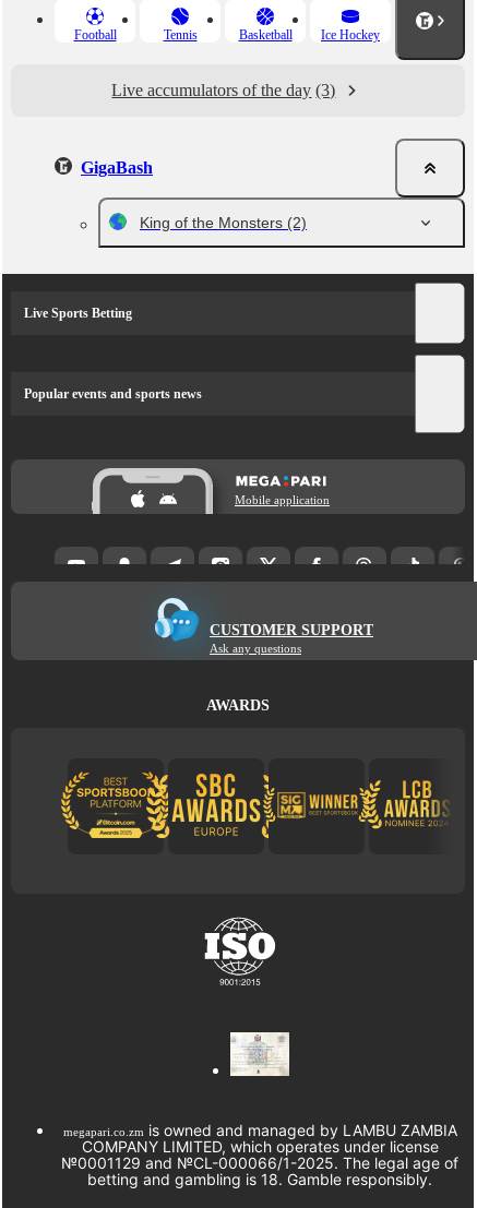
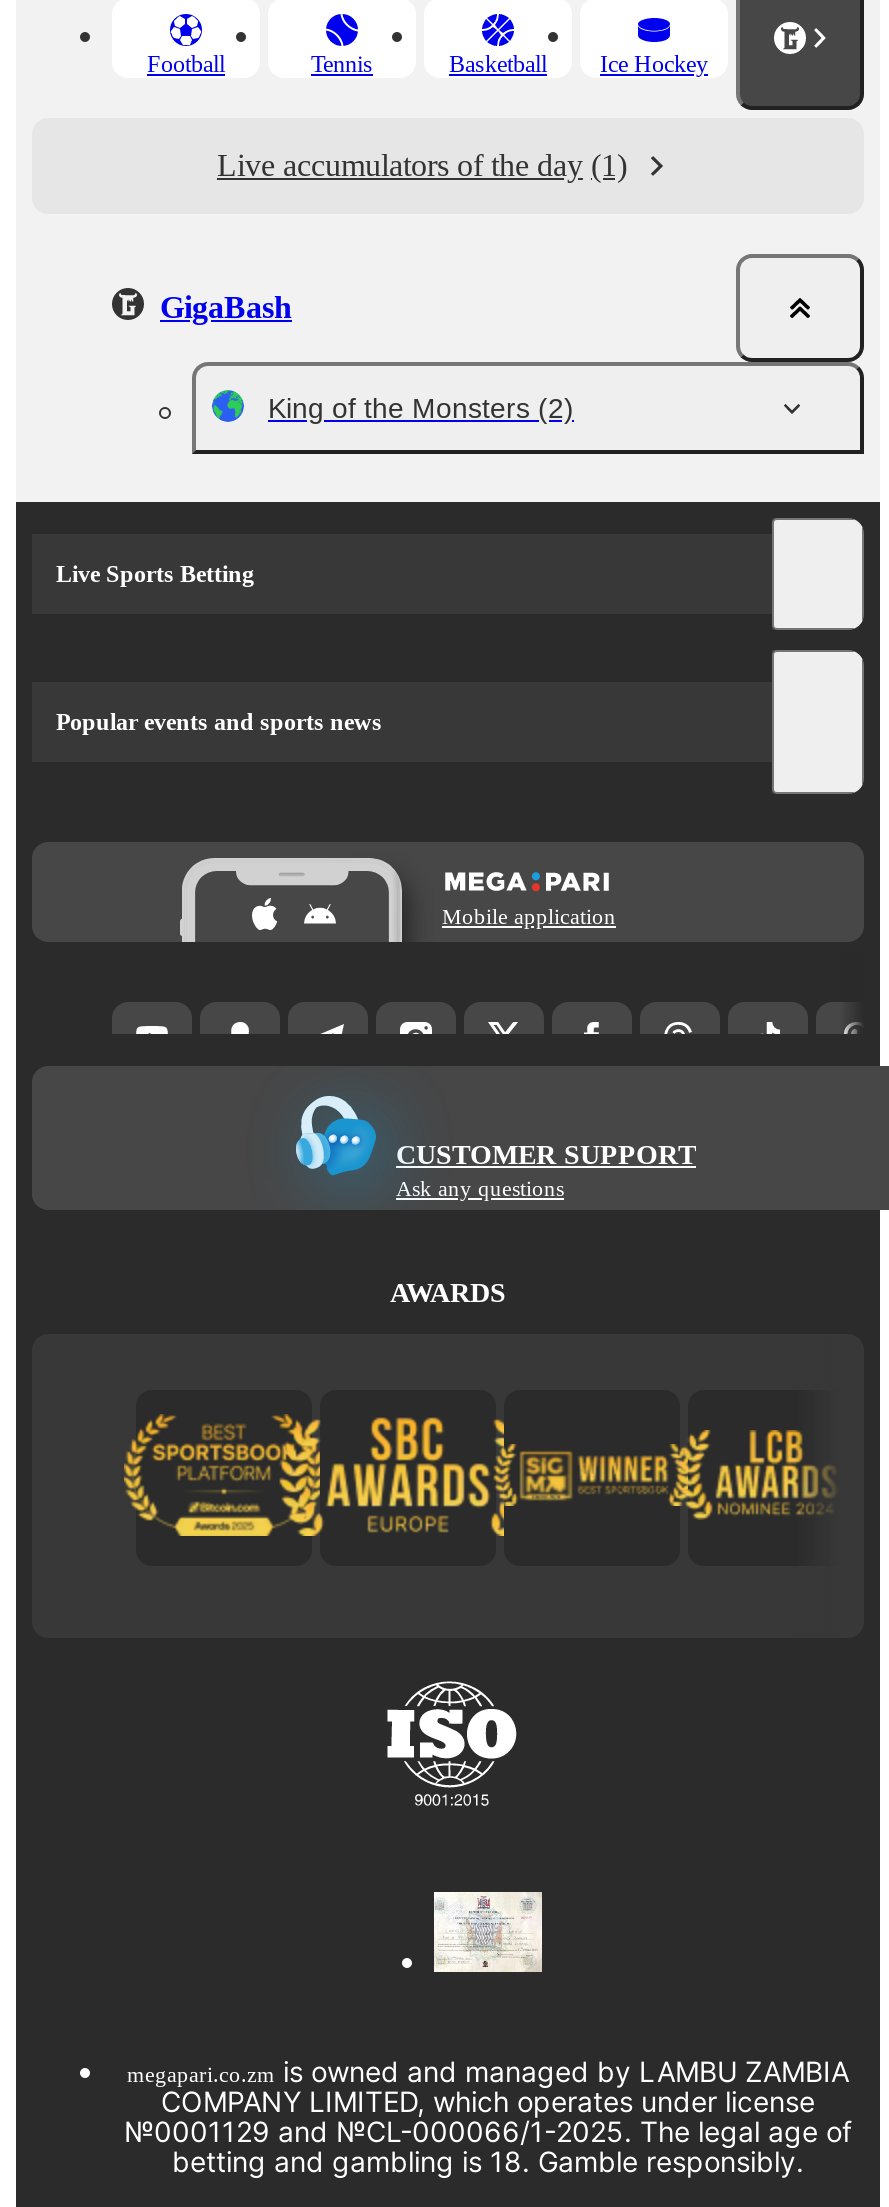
[112,81,336,99] Live accumulators of the day (3) -> [217,148,627,182] Live accumulators of the day (1)

